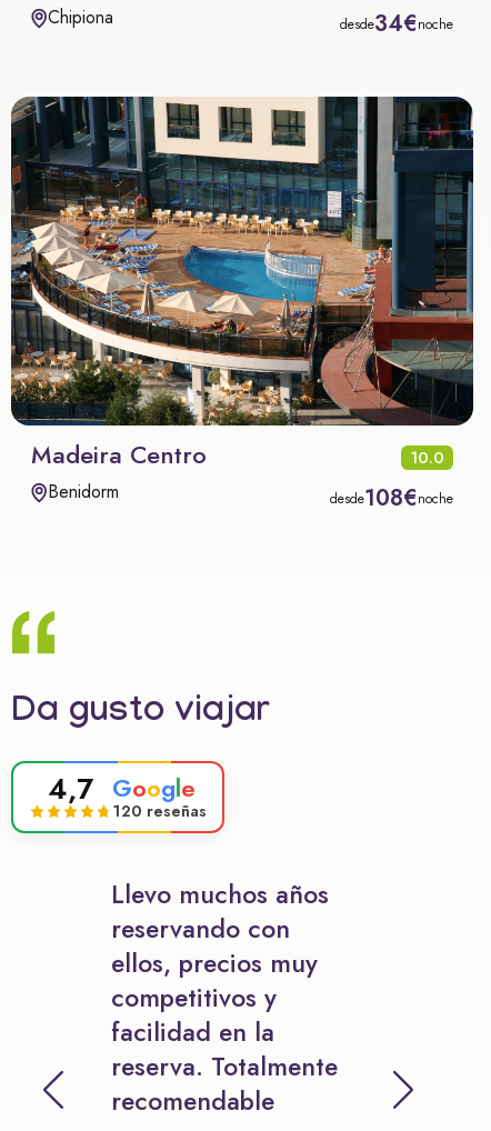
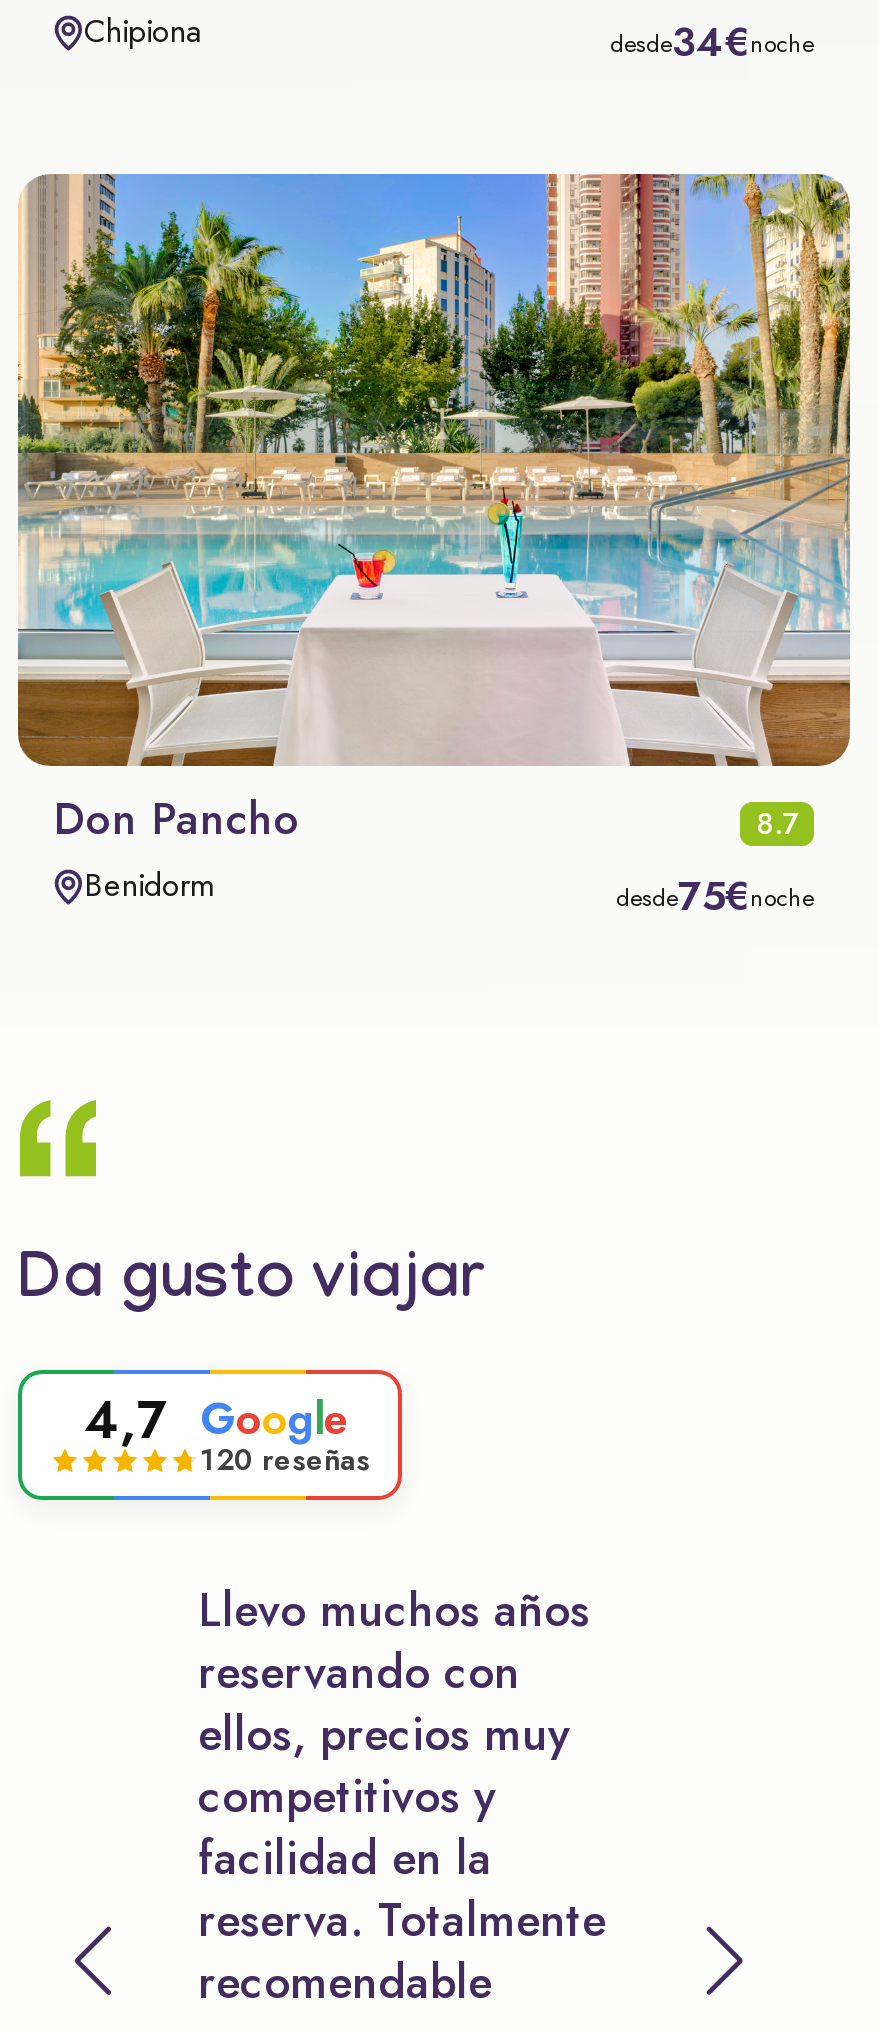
[10,96,474,472] [image] | Madeira Centro | 10.0 -> [16,172,852,849] [image] | Don Pancho | 8.7
[330,482,453,515] desde108€noche -> [616,868,814,926] desde75€noche

